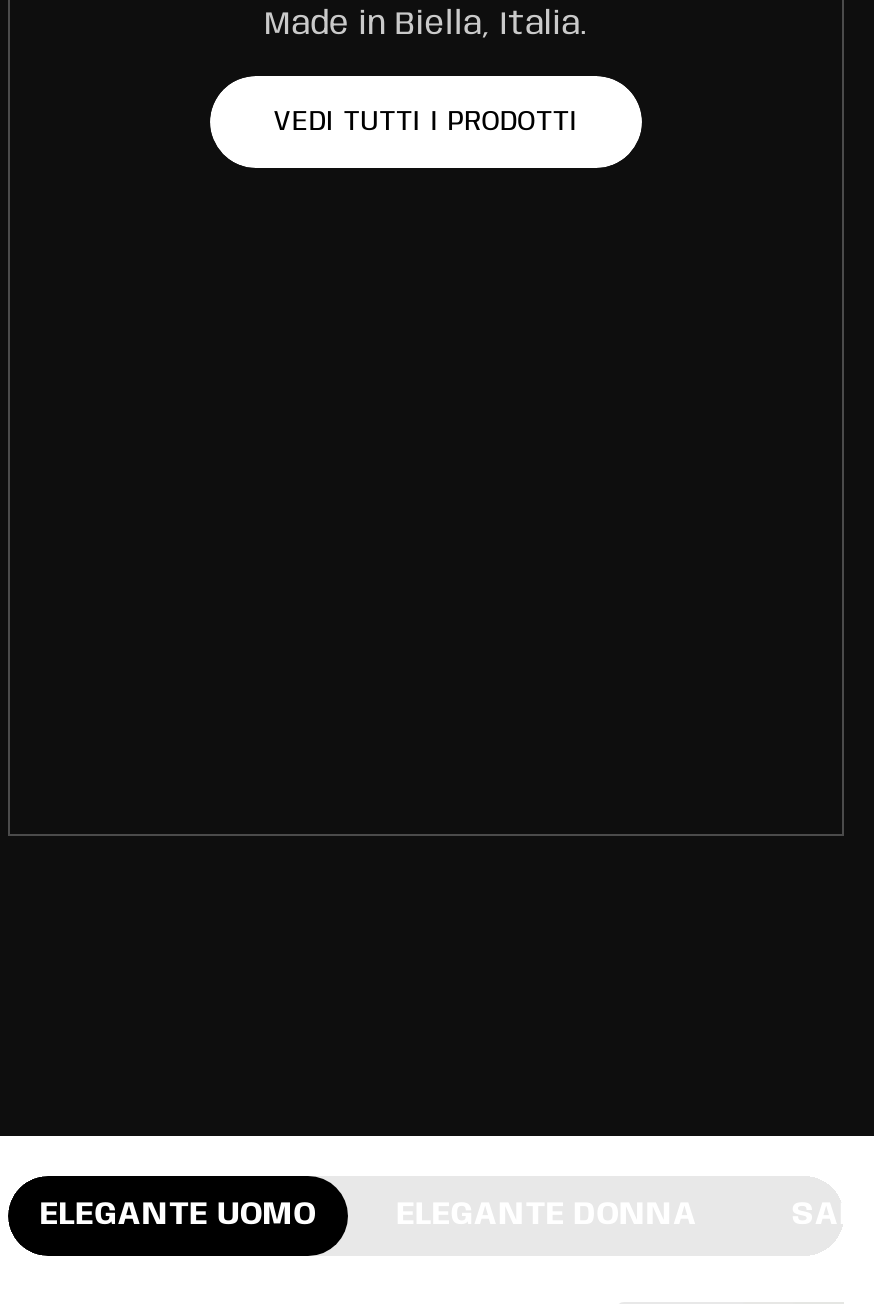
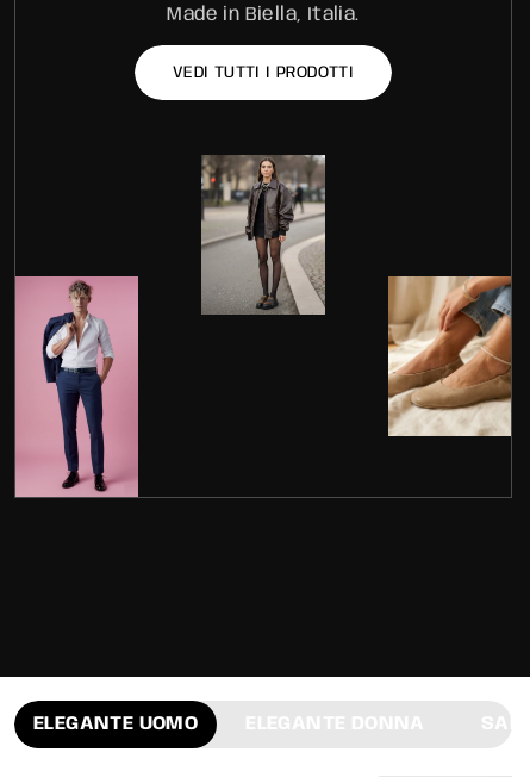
none -> [14,275,139,498] [image]
none -> [200,154,326,316] [image]
none -> [387,275,512,437] [image]

